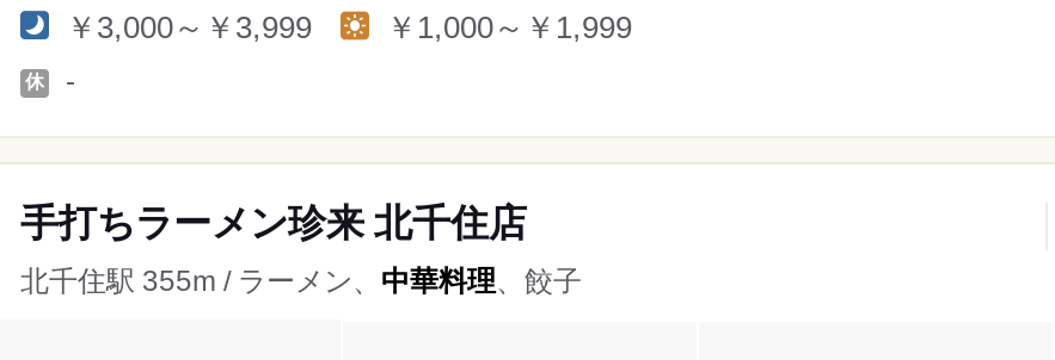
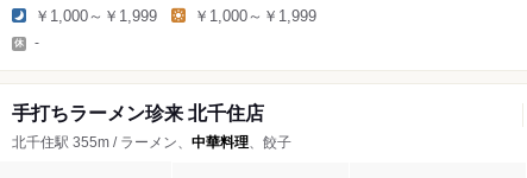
[66,10,312,46] ￥3,000～￥3,999 -> [34,8,157,25] ￥1,000～￥1,999

